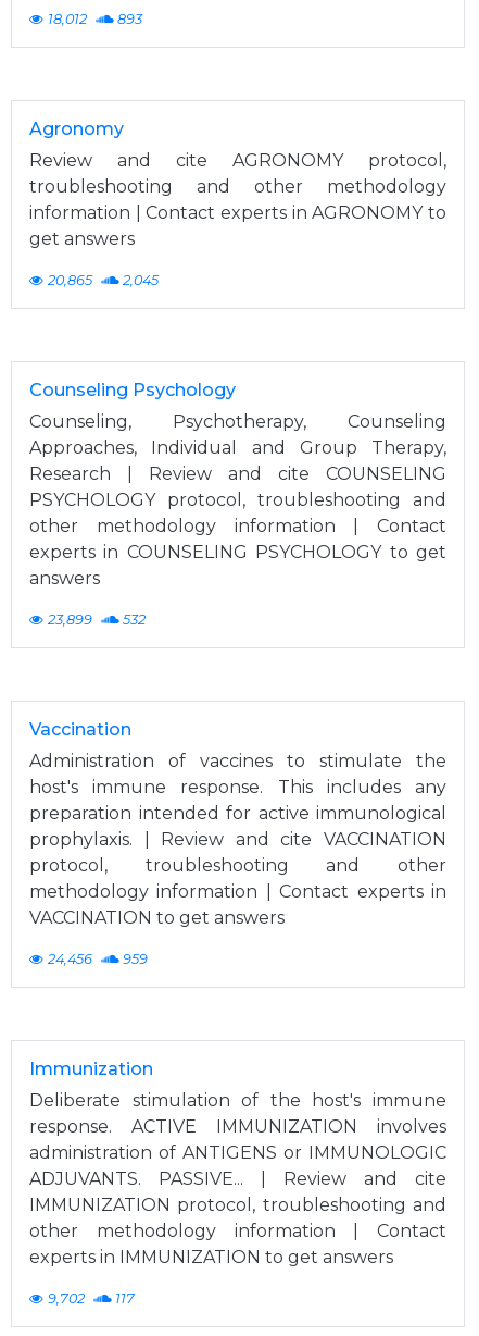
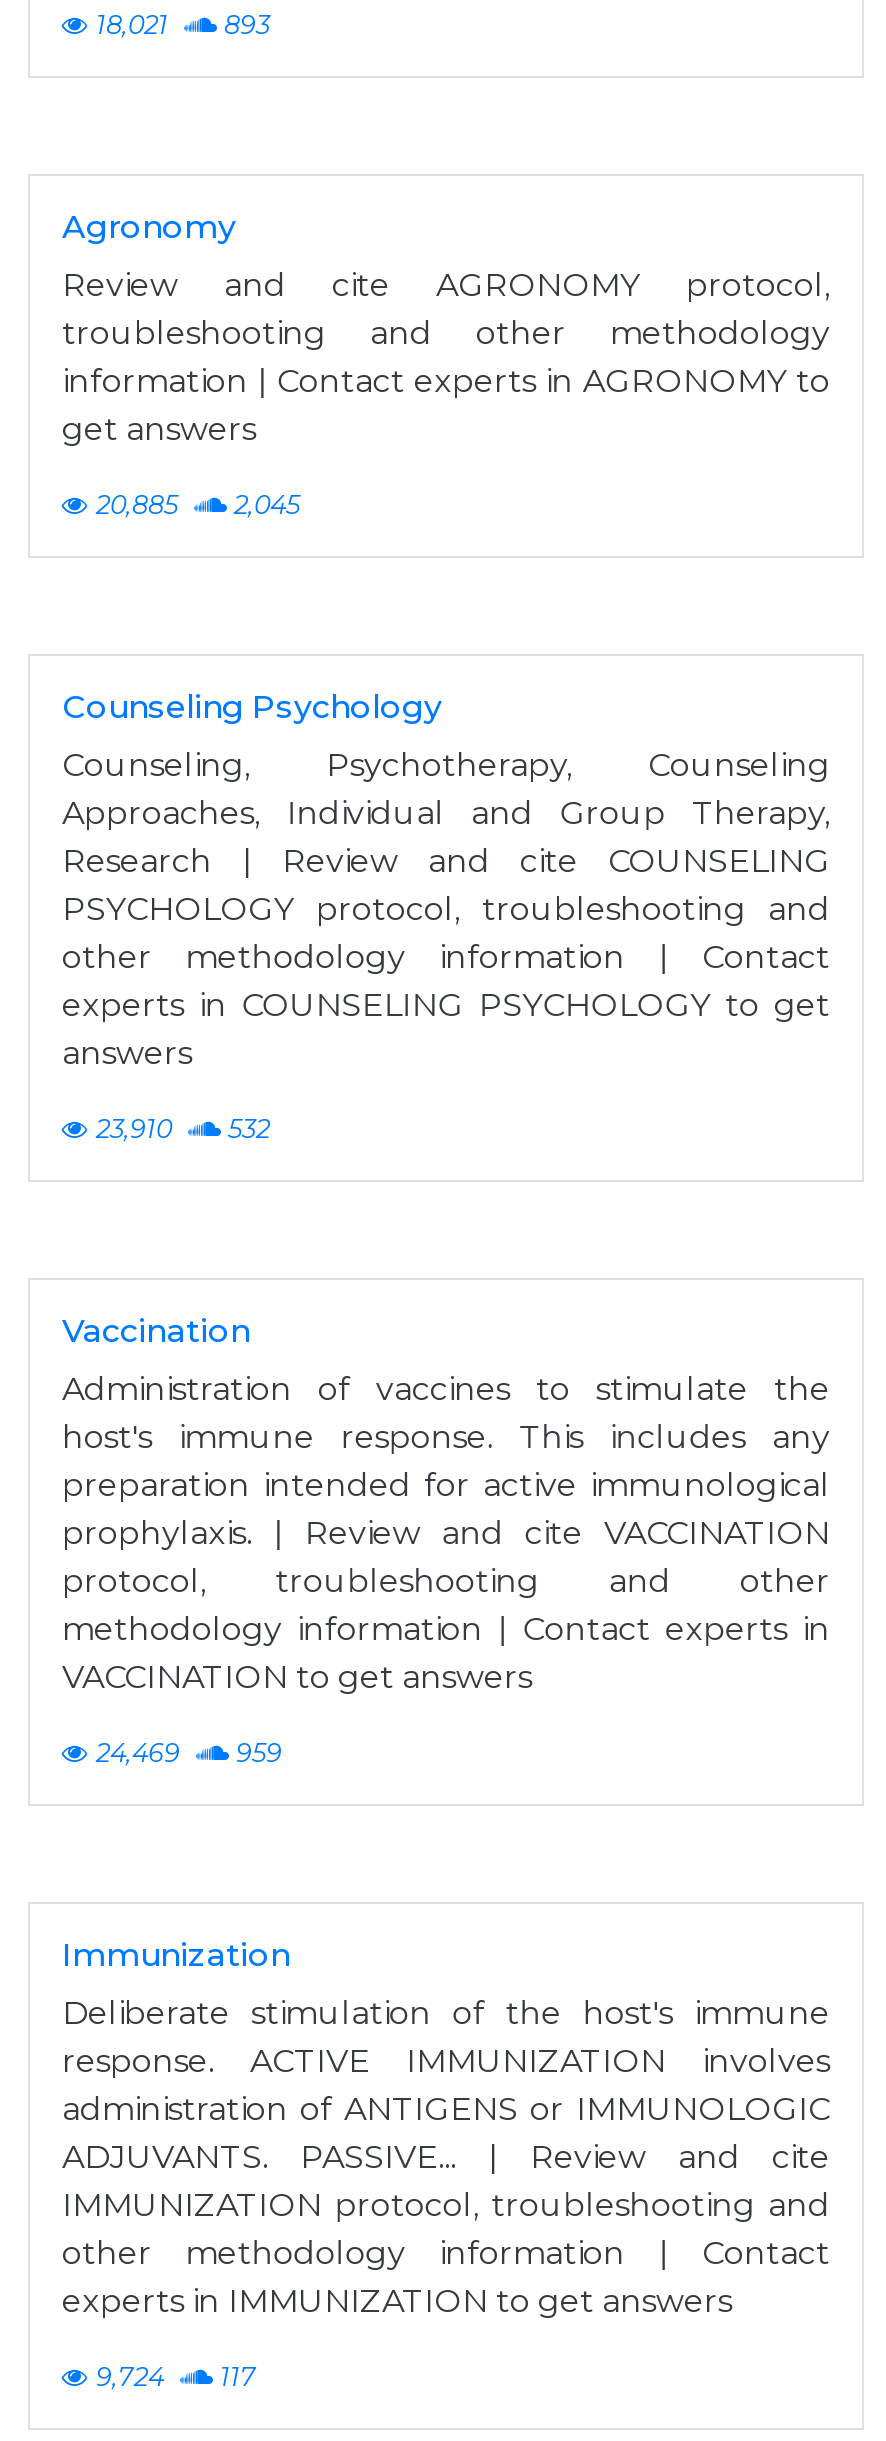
[48,11,142,27] 18,012 893 -> [96,9,270,39] 18,021 893
[48,272,159,288] 20,865 2,045 -> [96,489,300,519] 20,885 2,045
[48,611,146,627] 23,899 532 -> [96,1113,270,1143] 23,910 532
[48,951,148,967] 24,456 959 -> [96,1737,282,1767] 24,469 959
[48,1290,135,1306] 9,702 117 -> [96,2361,256,2391] 9,724 117

